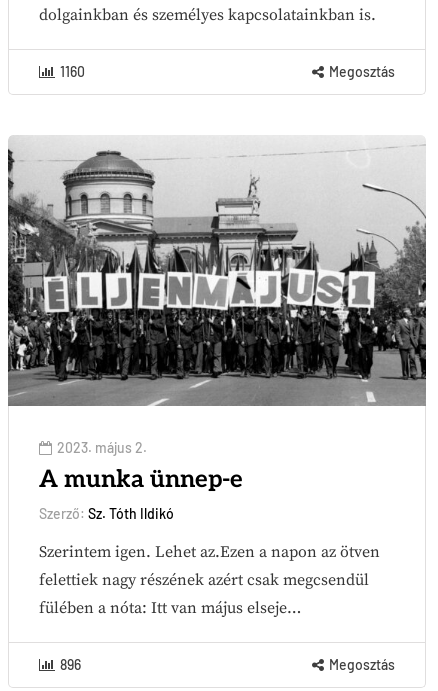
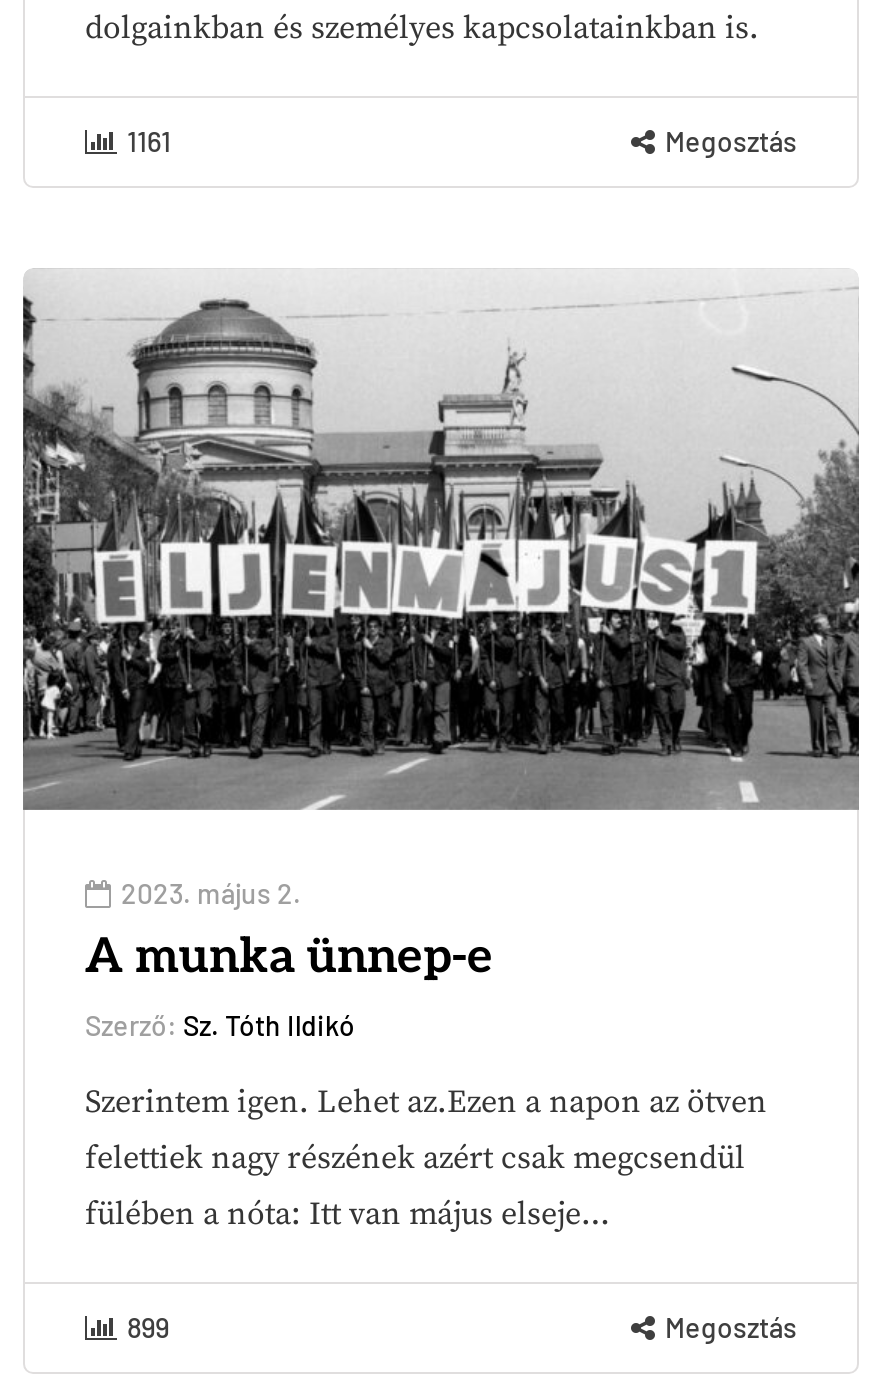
[60,63,85,80] 1160 -> [127,124,171,158] 1161
[60,656,81,673] 896 -> [127,1311,169,1345] 899

